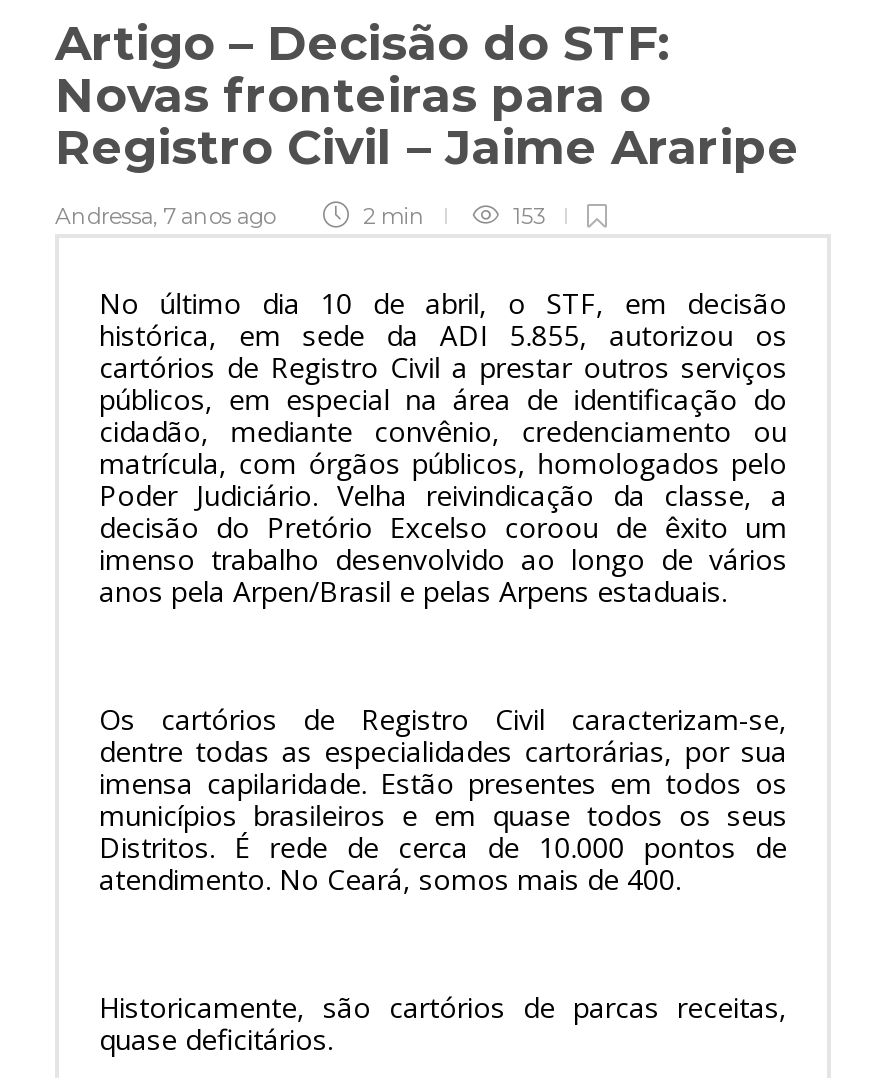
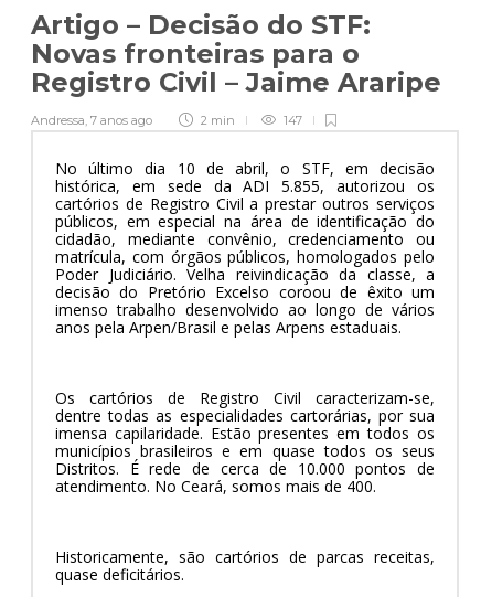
[507,202,545,230] 153 -> [280,113,302,128] 147

